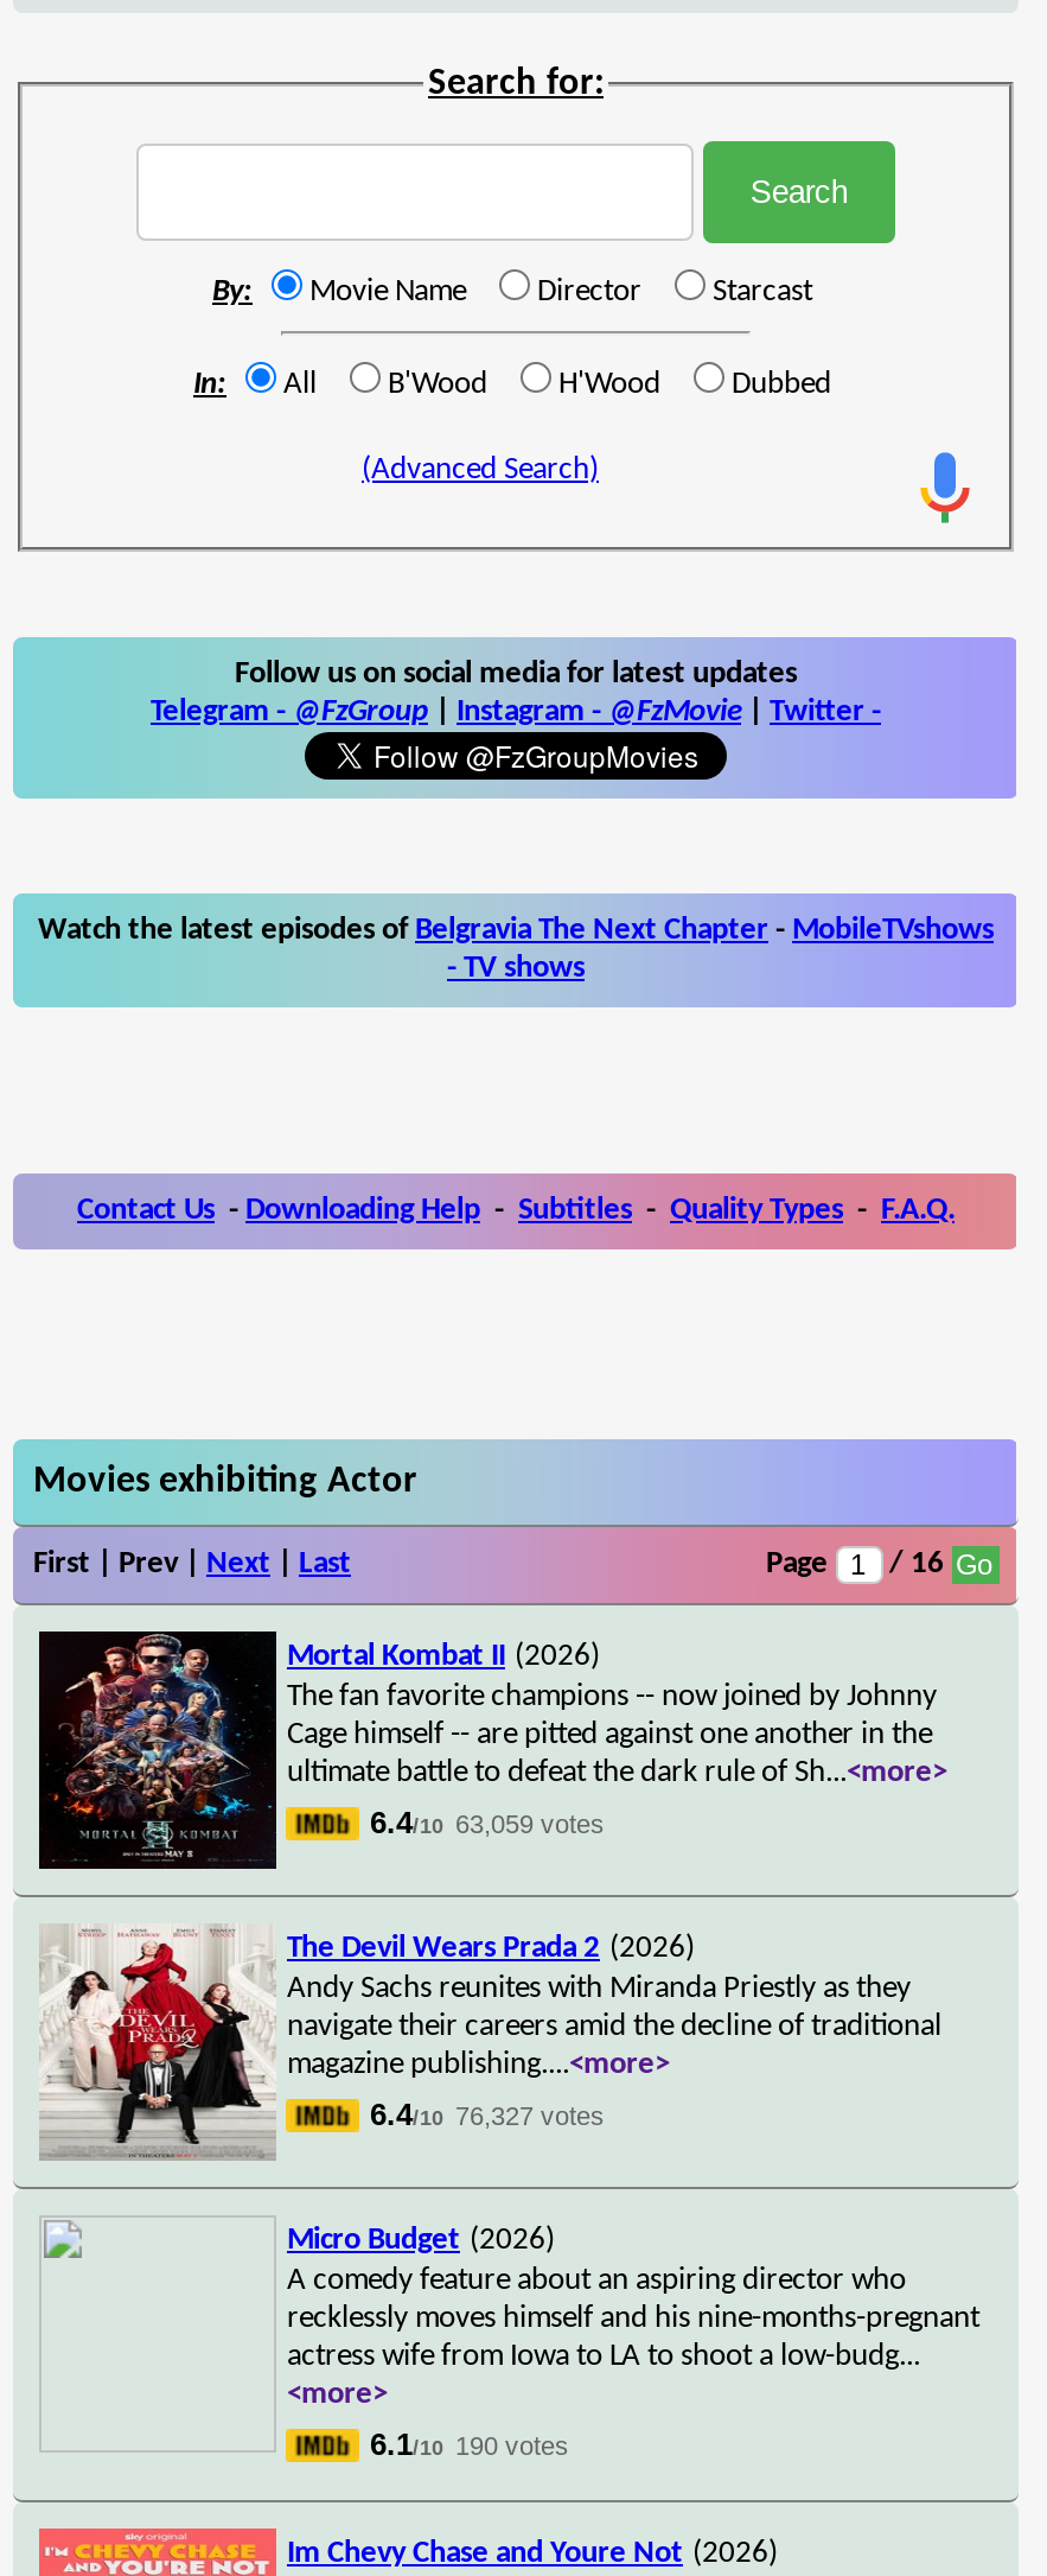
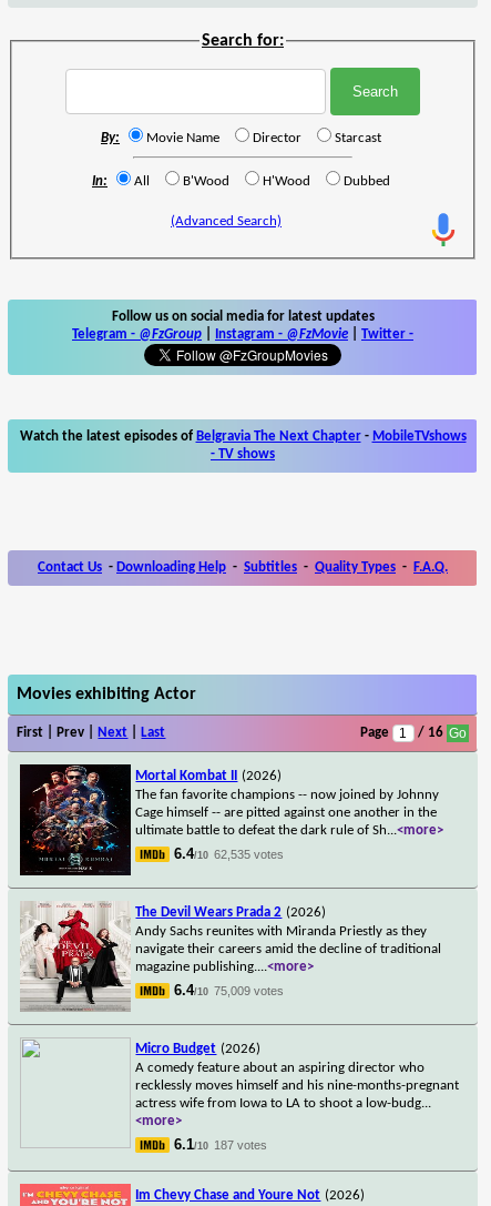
[370,1804,605,1840] 6.4/10 63,059 votes -> [175,845,284,862] 6.4/10 62,535 votes
[370,2096,605,2132] 6.4/10 76,327 votes -> [175,982,284,998] 6.4/10 75,009 votes
[370,2426,569,2461] 6.1/10 190 votes -> [175,1136,268,1152] 6.1/10 187 votes

